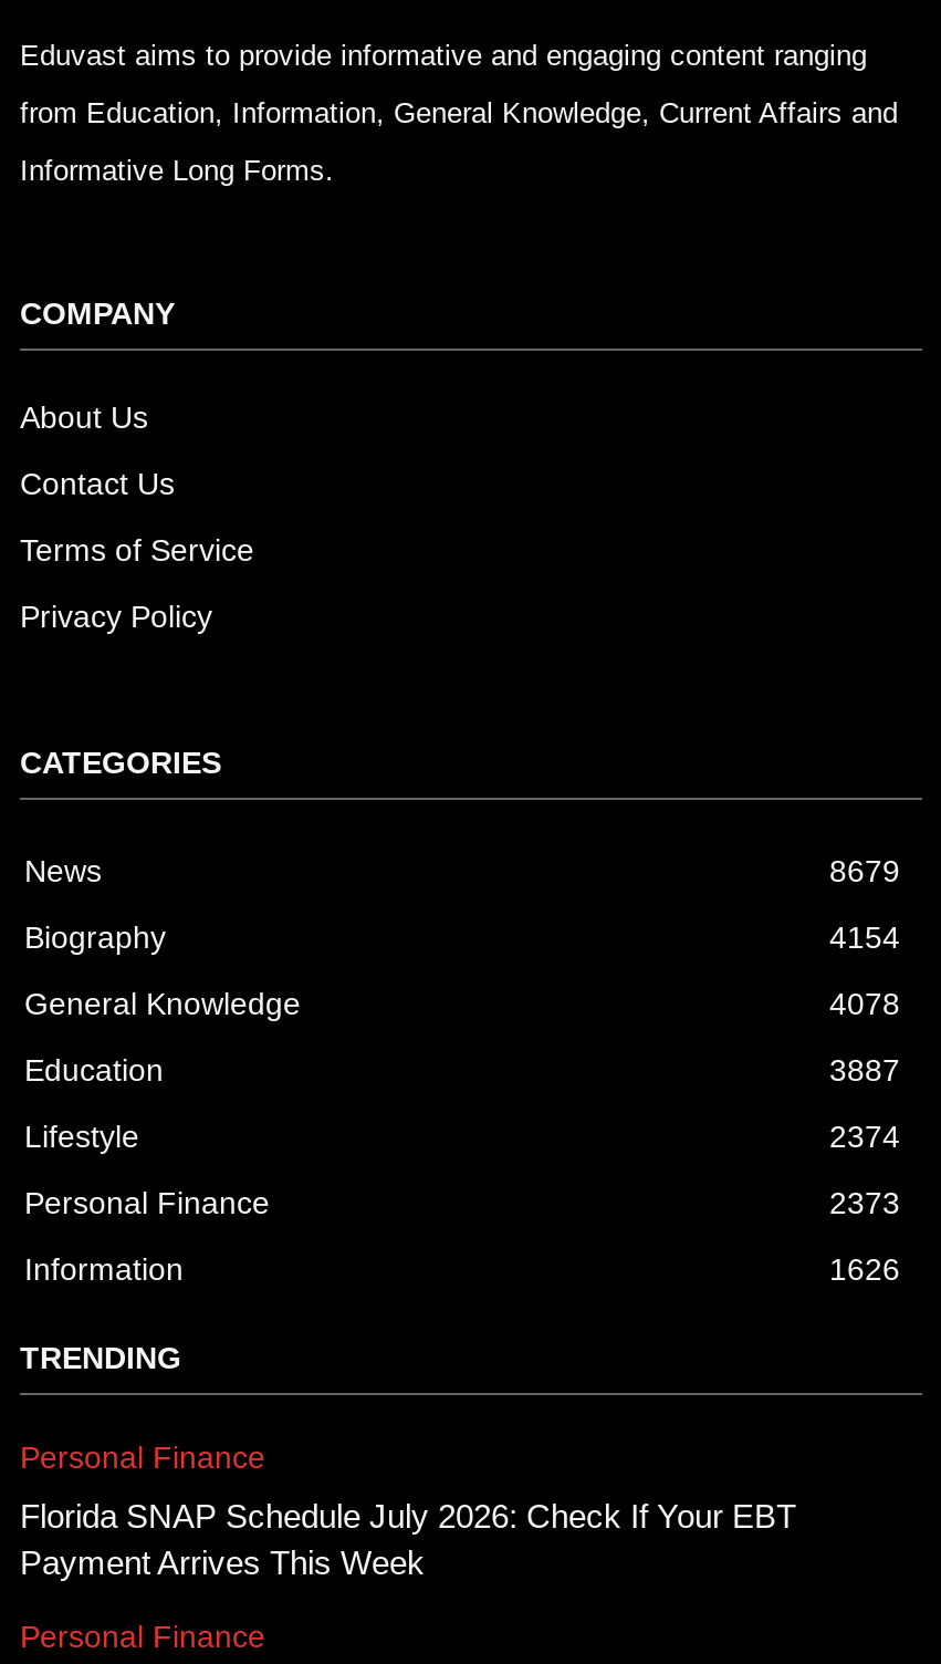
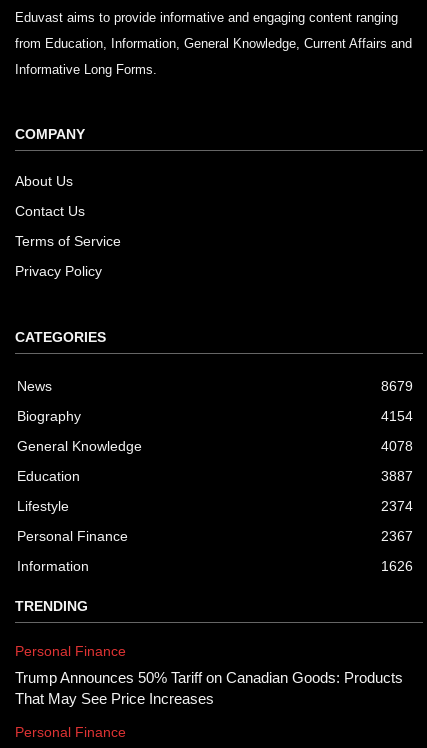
[829,1185,900,1220] 2373 -> [381,528,413,544] 2367
[20,1497,796,1581] Florida SNAP Schedule July 2026: Check If Your EBT | Payment Arrives This Week -> [15,669,403,707] Trump Announces 50% Tariff on Canadian Goods: Products | That May See Price Increases

